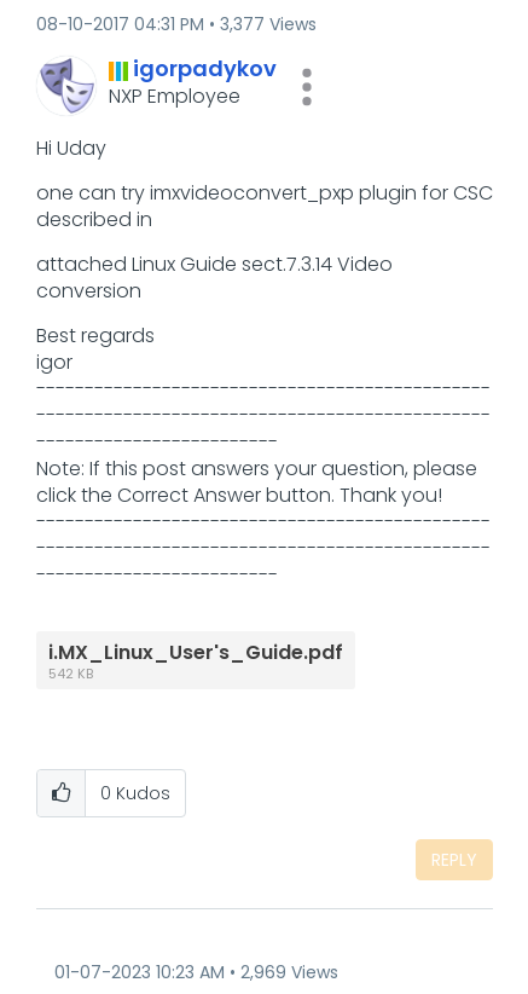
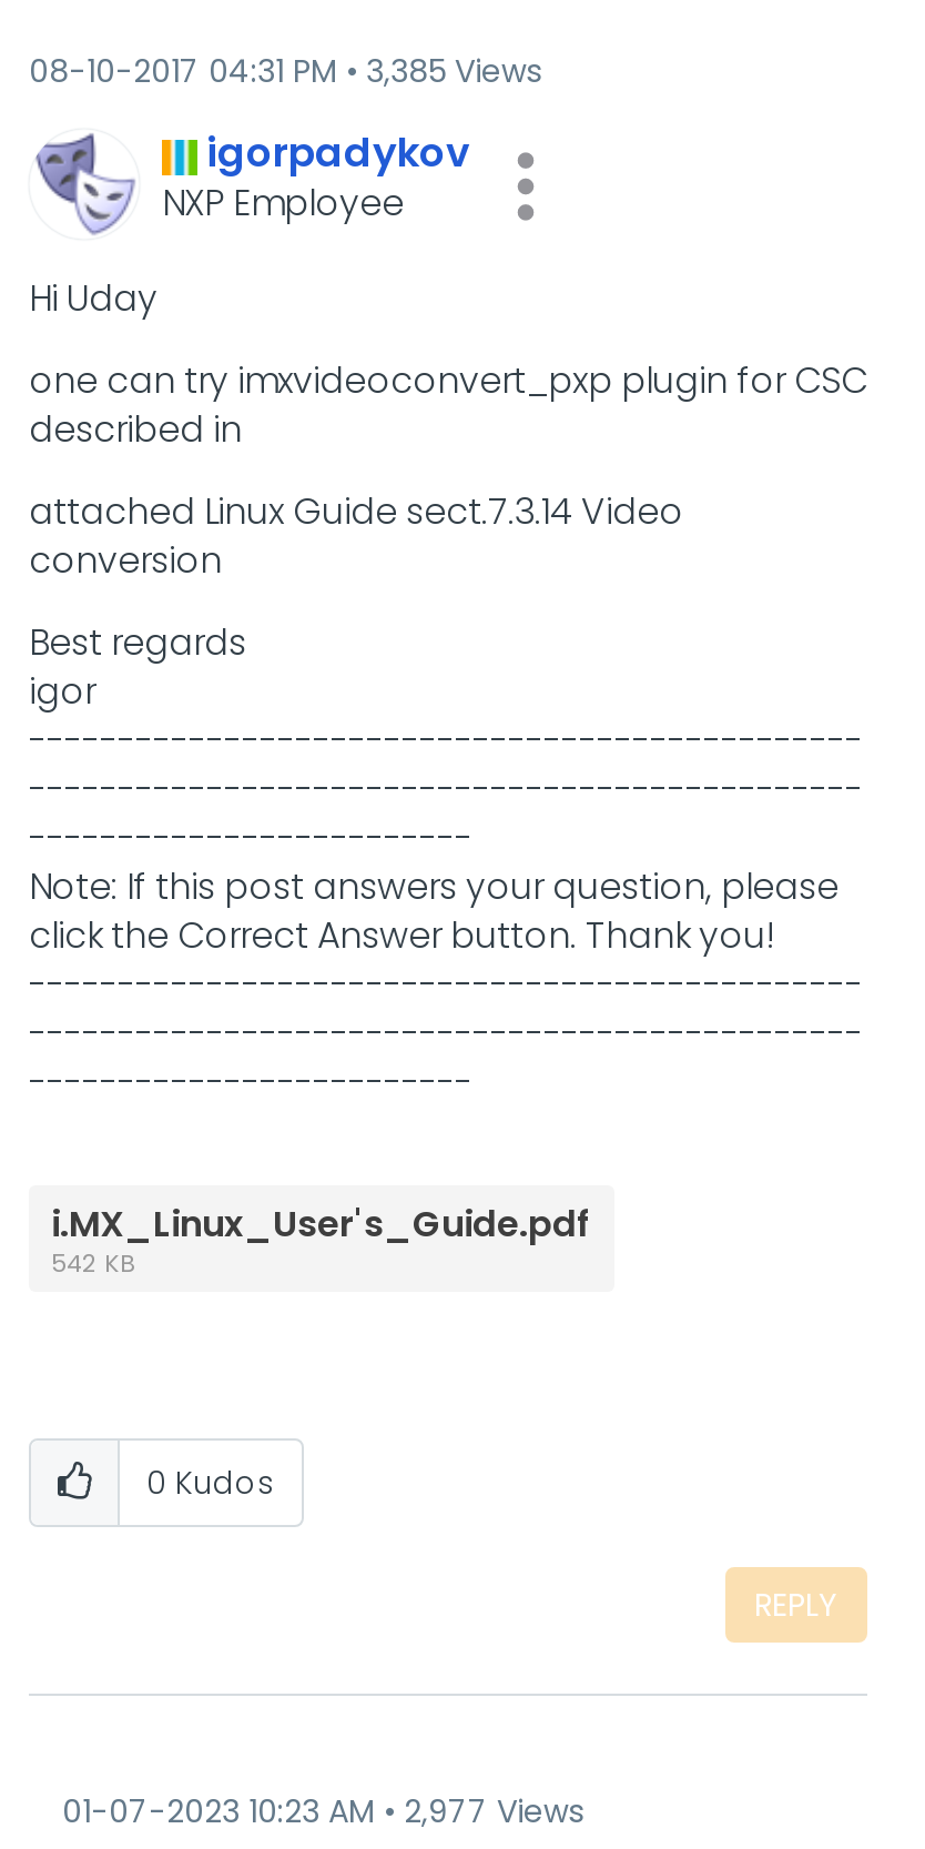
[36,12,317,36] 08-10-2017 04:31 PM 3,377 Views -> [29,49,541,93] 08-10-2017 04:31 PM 3,385 Views
[54,960,338,984] 01-07-2023 10:23 AM 2,969 Views -> [62,1789,583,1833] 01-07-2023 10:23 AM 2,977 Views

